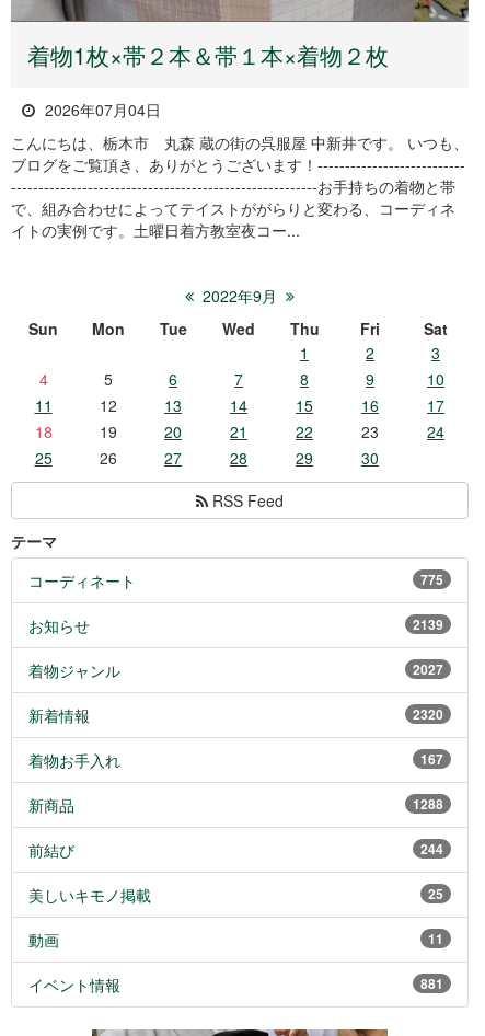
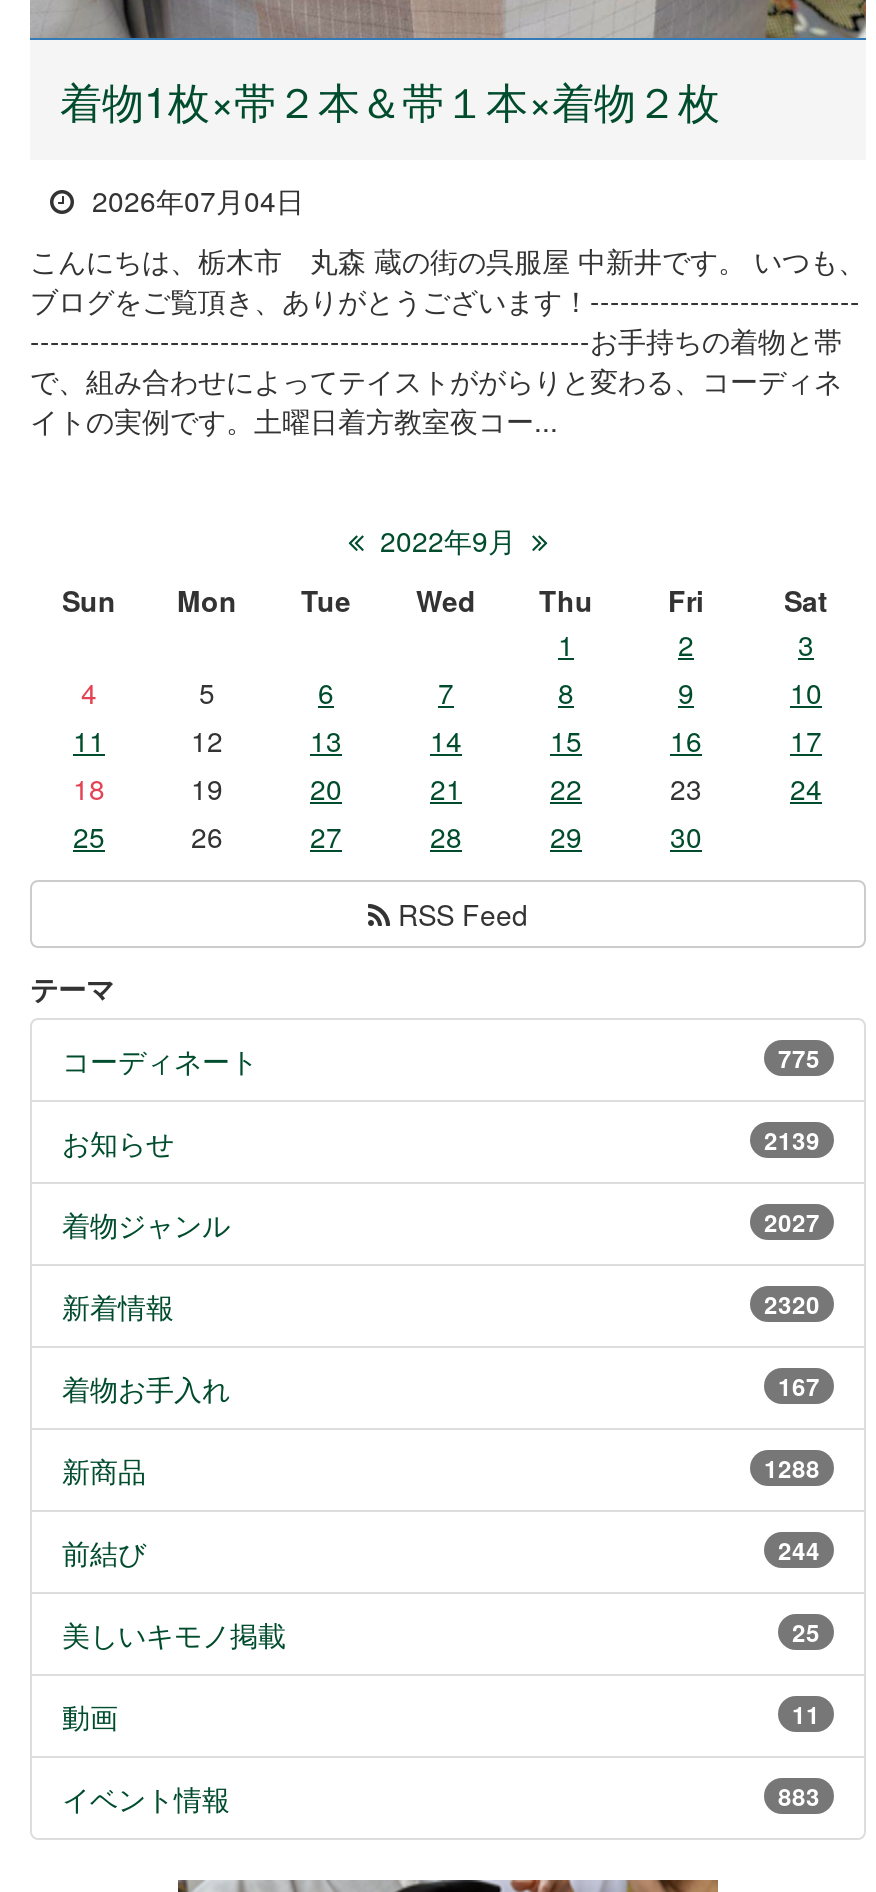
[420,974,443,994] 881 -> [778,1778,820,1814] 883

